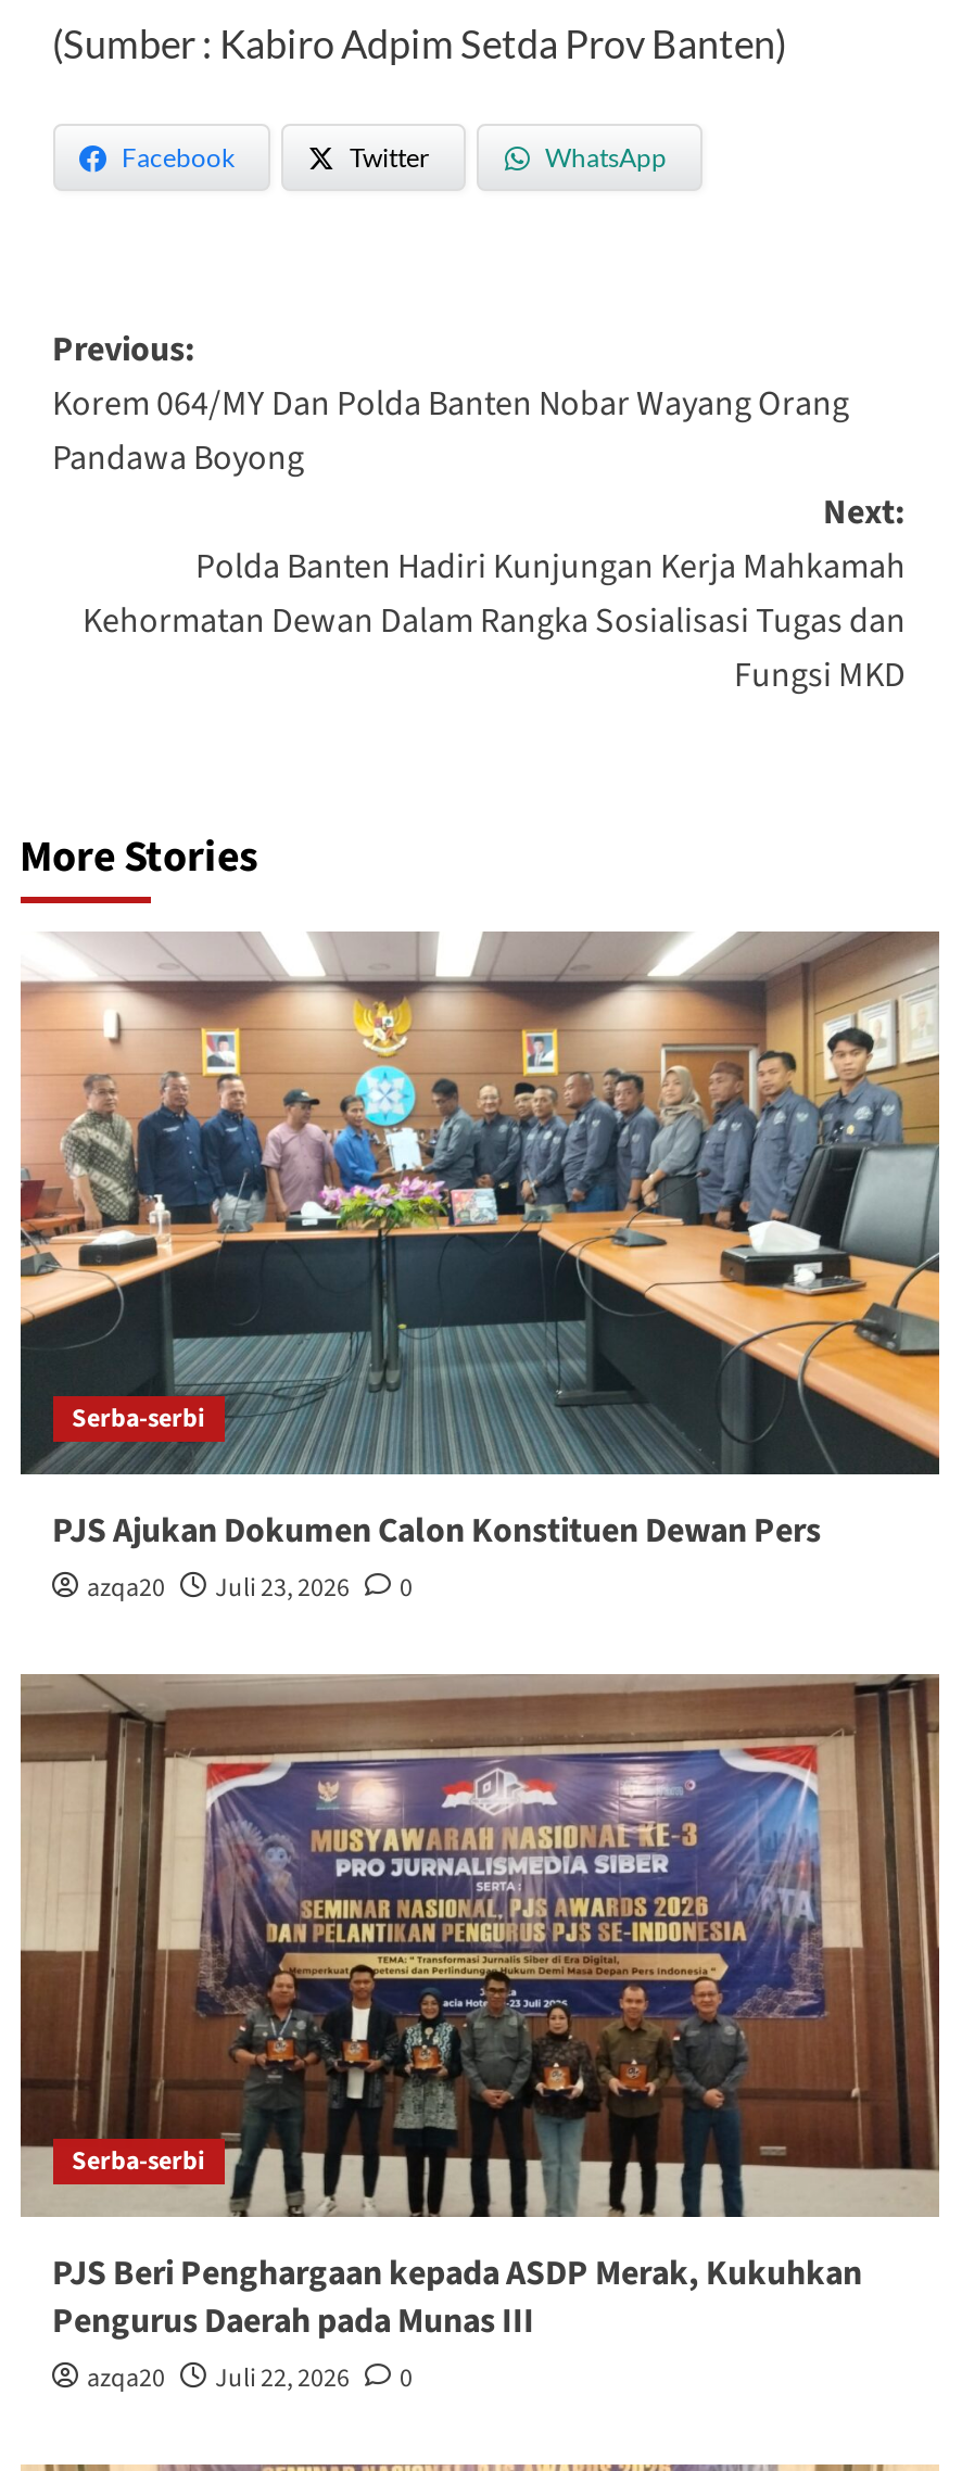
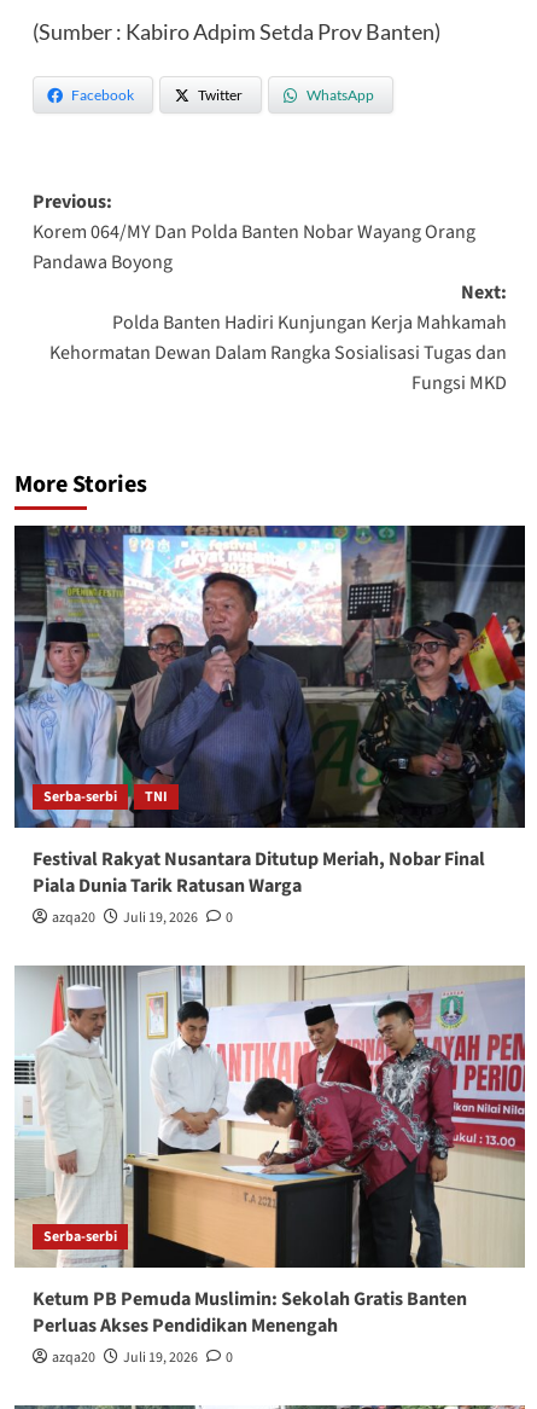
[18,929,941,1554] [image] | PJS Ajukan Dokumen Calon Konstituen Dewan Pers -> [13,524,526,899] [image] | TNI | Festival Rakyat Nusantara Ditutup Meriah, Nobar Final | Piala Dunia Tarik Ratusan Warga
[87,1569,413,1606] azqa20 Juli 23, 2026 0 -> [51,907,232,928] azqa20 Juli 19, 2026 0
[18,1674,941,2344] [image] | PJS Beri Penghargaan kepada ASDP Merak, Kukuhkan | Pengurus Daerah pada Munas III -> [14,966,526,1339] [image] | Ketum PB Pemuda Muslimin: Sekolah Gratis Banten | Perluas Akses Pendidikan Menengah
[87,2360,413,2397] azqa20 Juli 22, 2026 0 -> [51,1347,232,1368] azqa20 Juli 19, 2026 0

